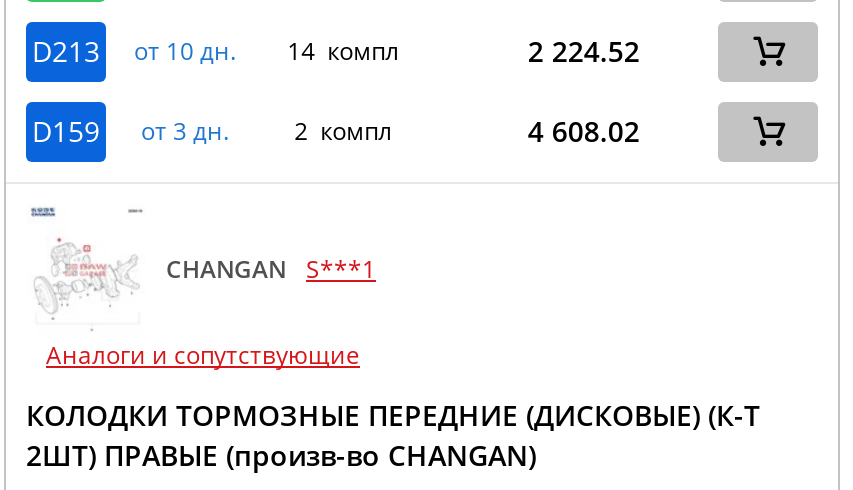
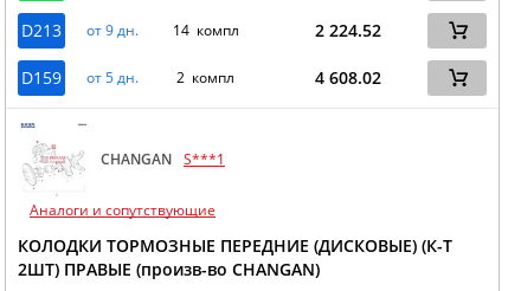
[32,31,399,69] D213 от 10 дн. 14 компл -> [21,18,239,41] D213 от 9 дн. 14 компл
[32,111,392,149] D159 от 3 дн. 2 компл -> [21,66,235,88] D159 от 5 дн. 2 компл

